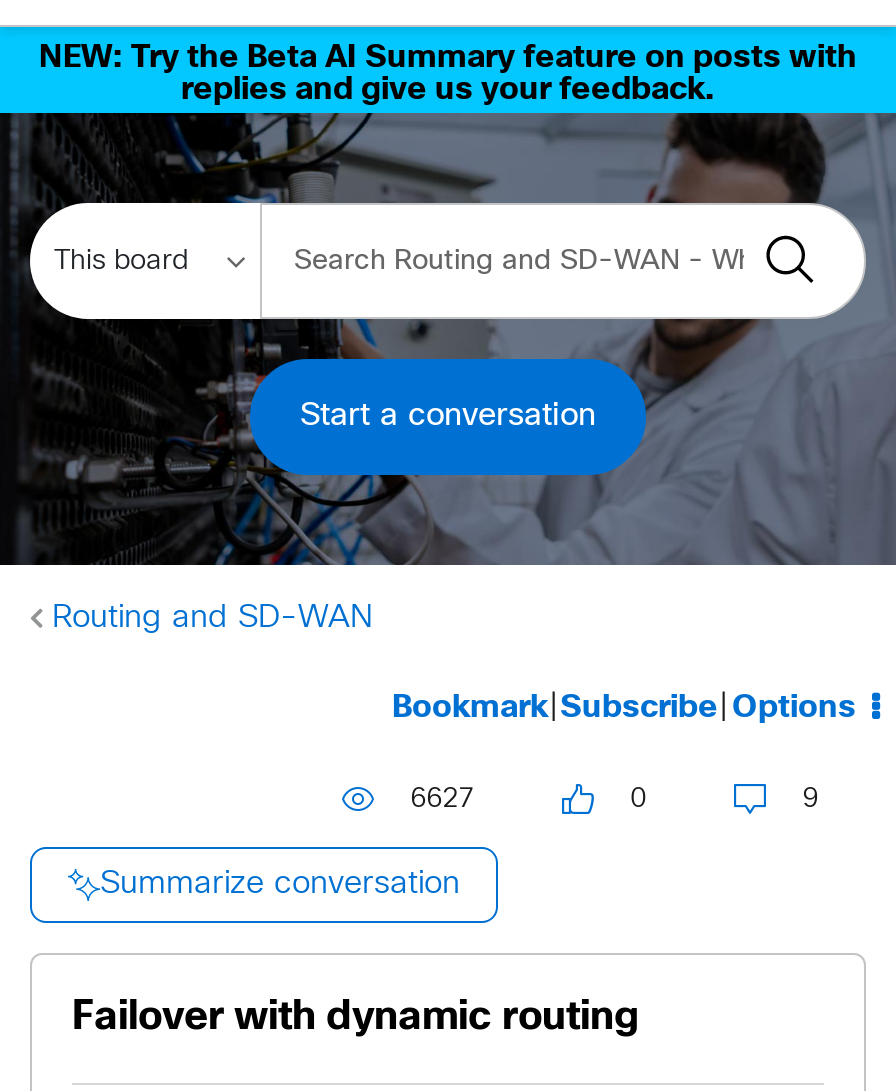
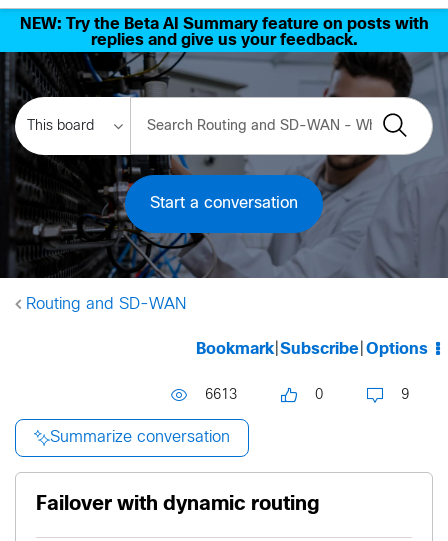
[410,787,474,813] 6627 -> [205,389,237,402] 6613

